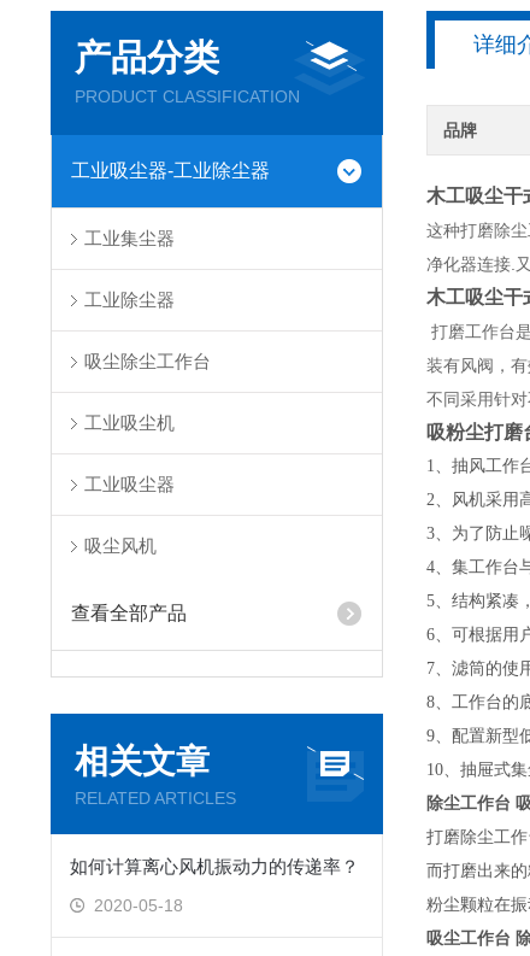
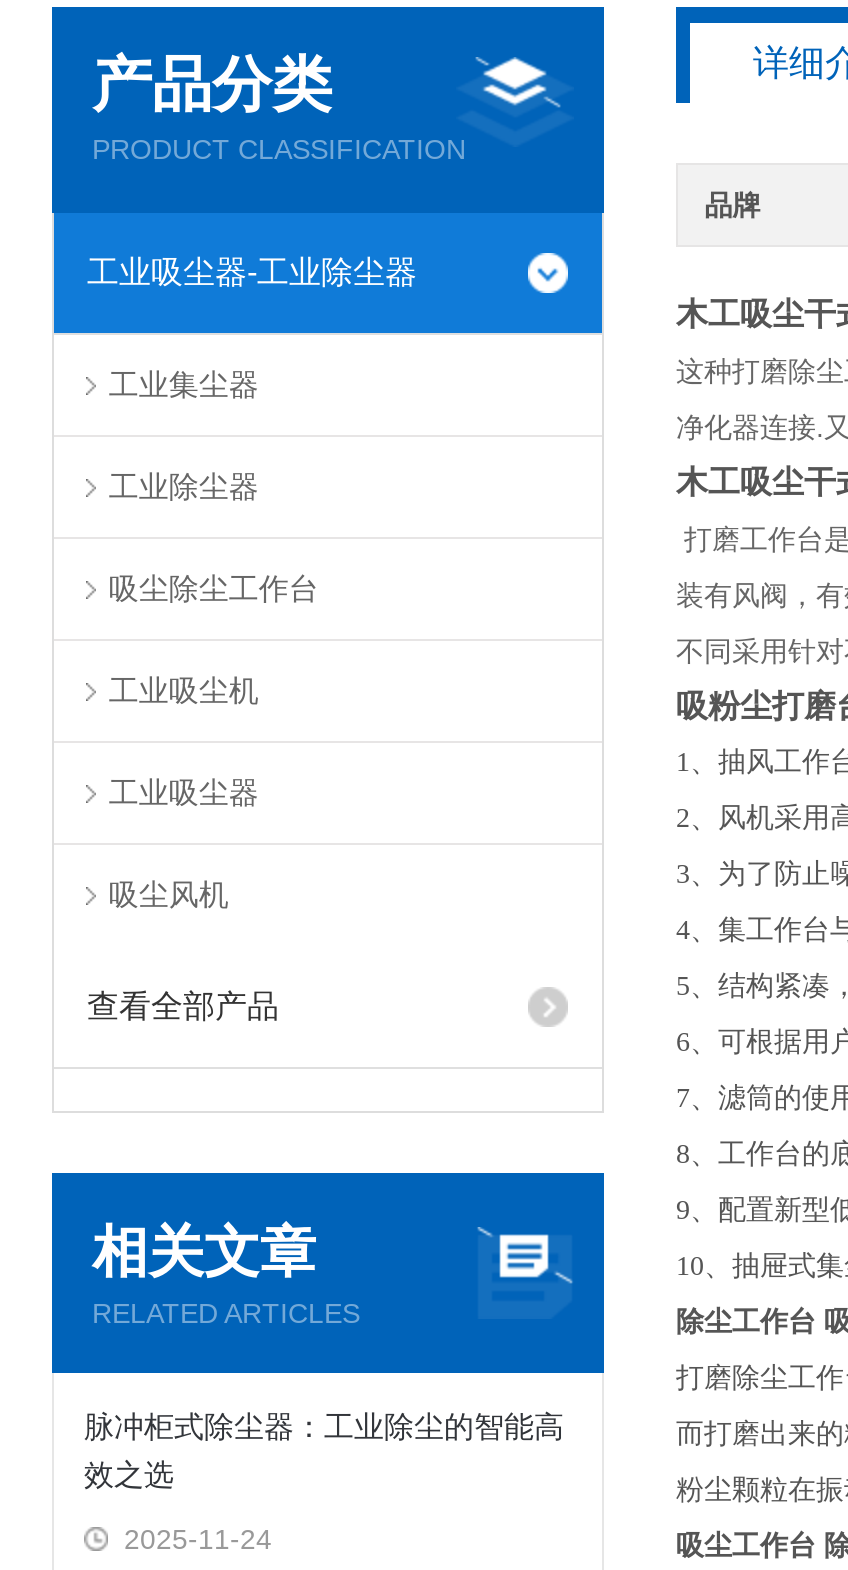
[70,856,359,876] 如何计算离心风机振动力的传递率？ -> [84,1409,564,1491] 脉冲柜式除尘器：工业除尘的智能高 | 效之选
[94,896,183,915] 2020-05-18 -> [124,1523,272,1555] 2025-11-24

